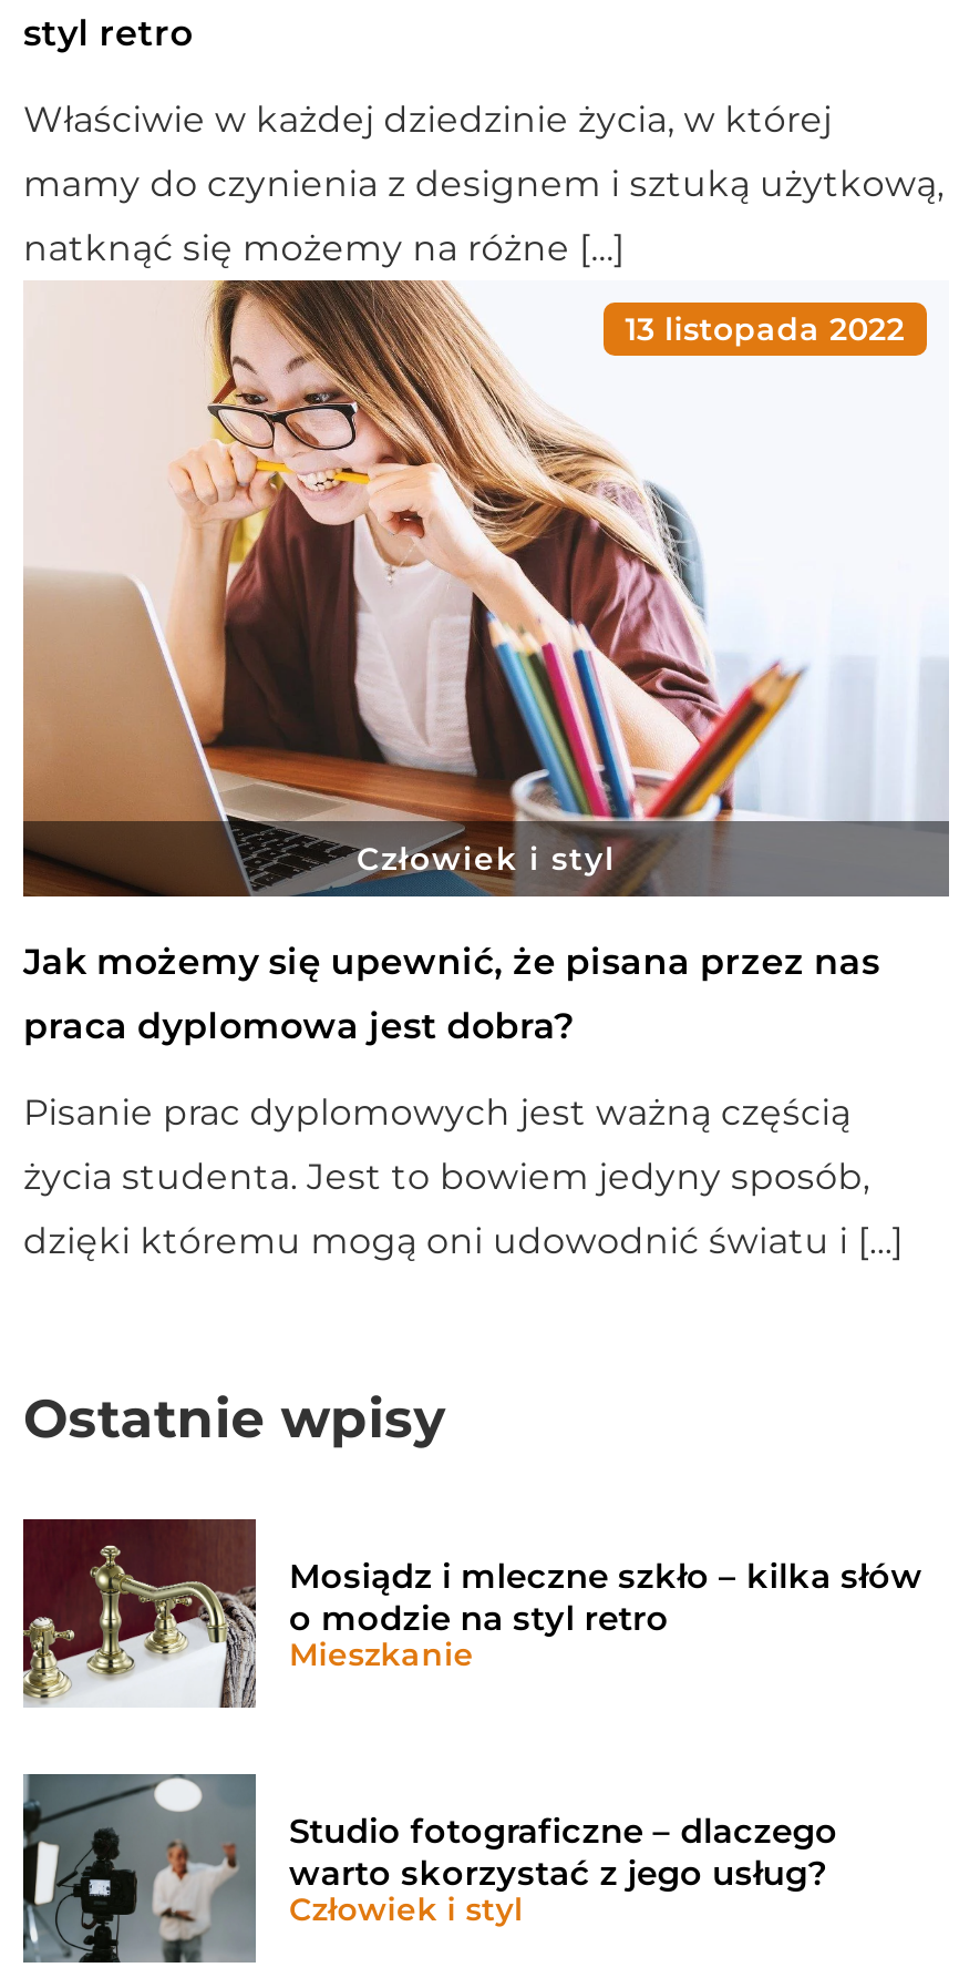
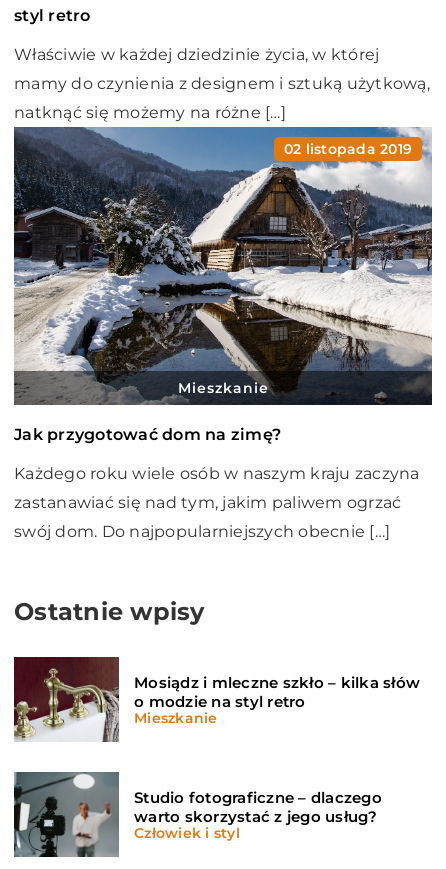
[23,278,949,899] [image] | 13 listopada 2022 -> [13,126,433,405] [image] | 02 listopada 2019
[23,840,904,1263] Człowiek i styl | Jak możemy się upewnić, że pisana przez nas | praca dyplomowa jest dobra? | Pisanie prac dyplomowych jest ważną częścią | życia studenta. Jest to bowiem jedyny sposób, | dzięki któremu mogą oni udowodnić światu i […] -> [14,379,419,541] Mieszkanie | Jak przygotować dom na zimę? | Każdego roku wiele osób w naszym kraju zaczyna | zastanawiać się nad tym, jakim paliwem ogrzać | swój dom. Do najpopularniejszych obecnie […]

